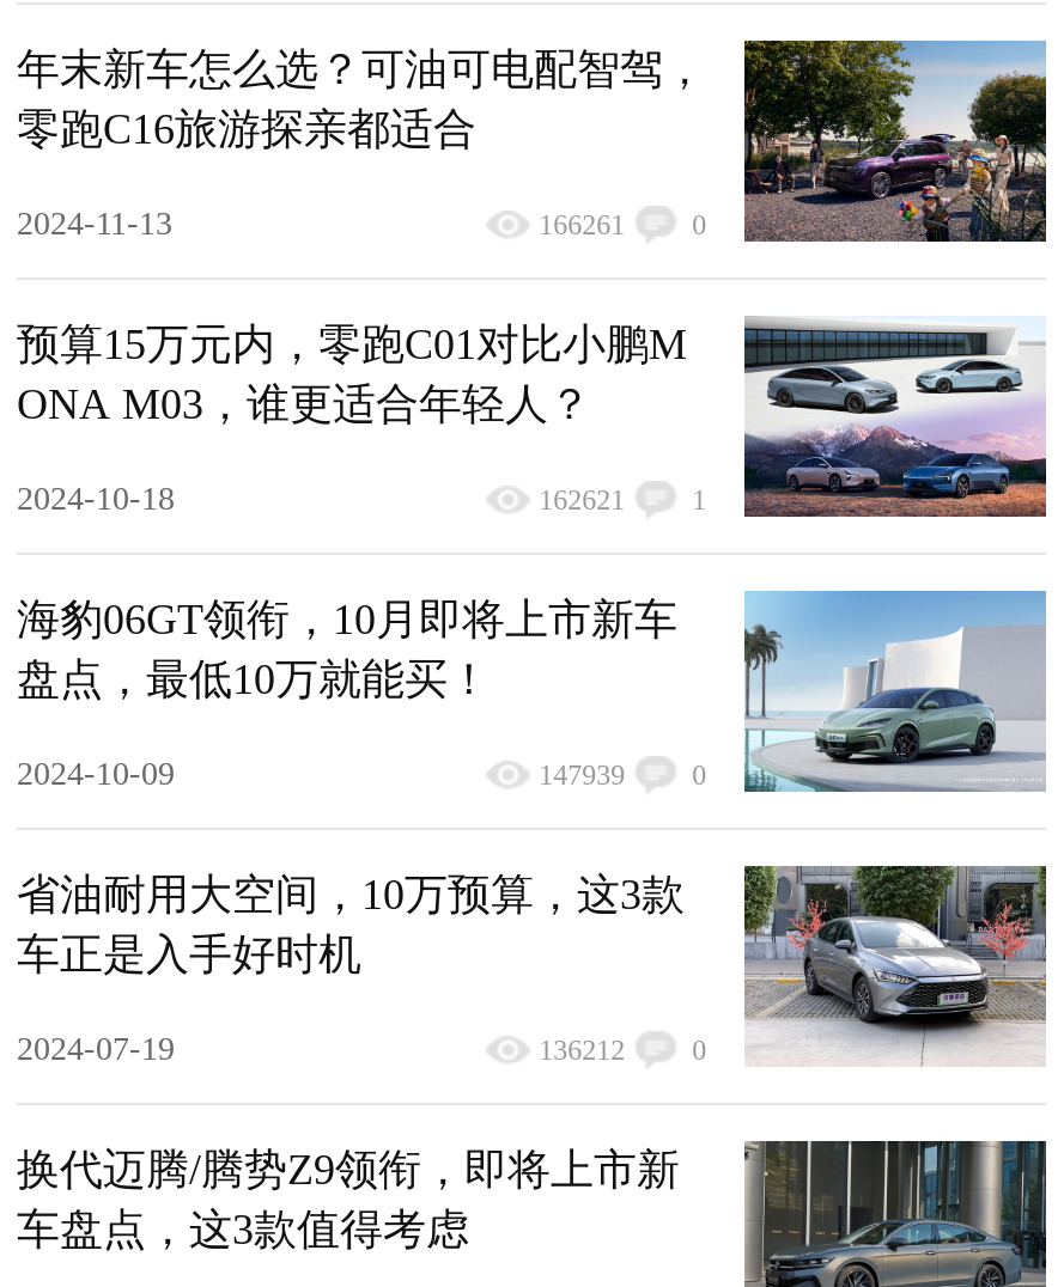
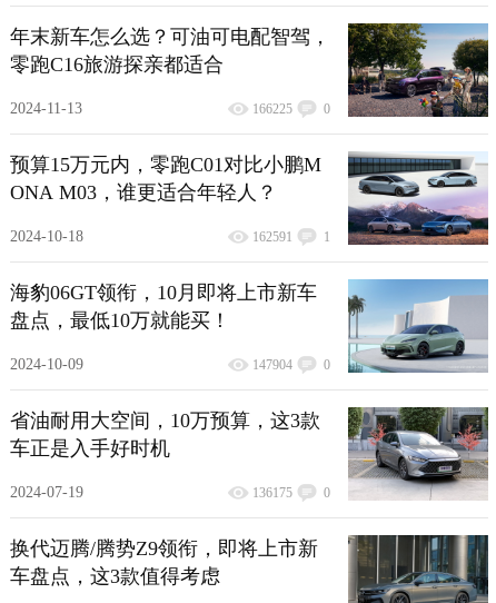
[539,208,706,242] 166261 0 -> [253,101,330,117] 166225 0
[539,483,706,517] 162621 1 -> [253,229,330,245] 162591 1
[539,758,706,792] 147939 0 -> [253,357,330,373] 147904 0
[539,1033,706,1067] 136212 0 -> [253,485,330,501] 136175 0

